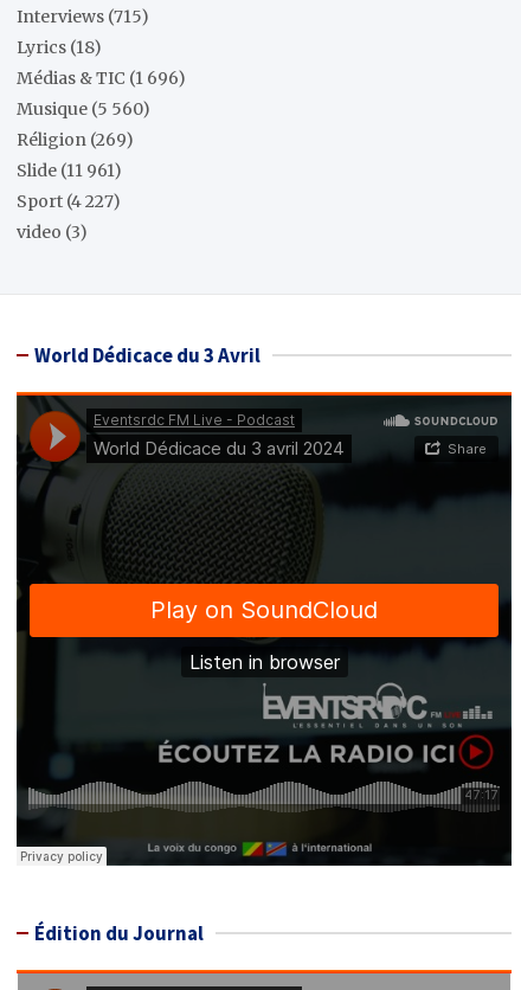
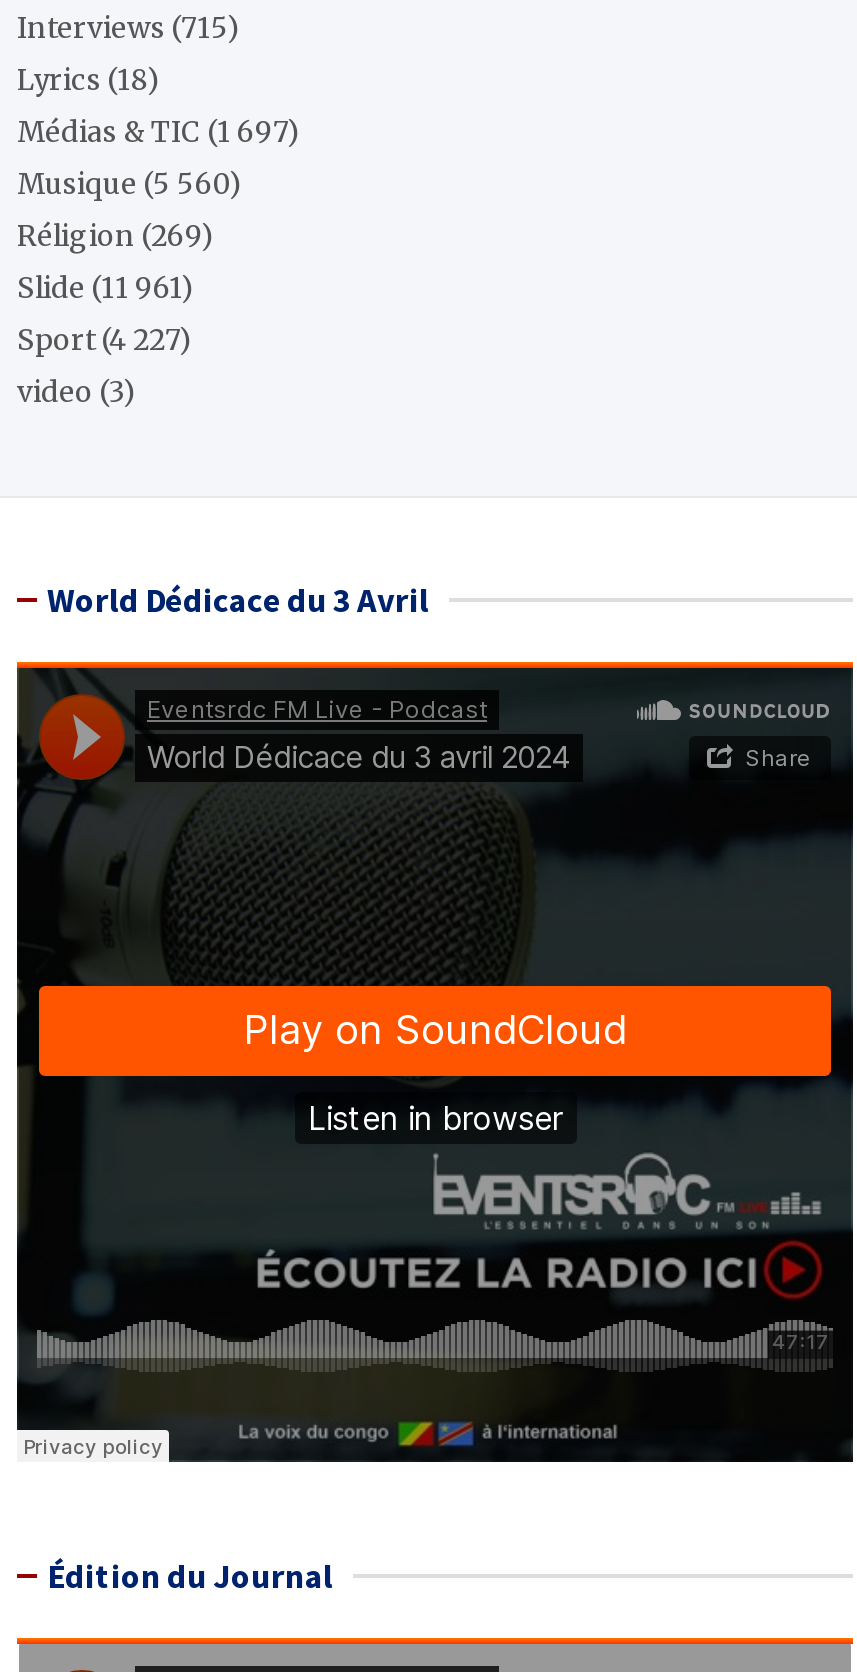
[17,68,186,89] Médias & TIC (1 696) -> [17,114,301,150] Médias & TIC (1 697)

